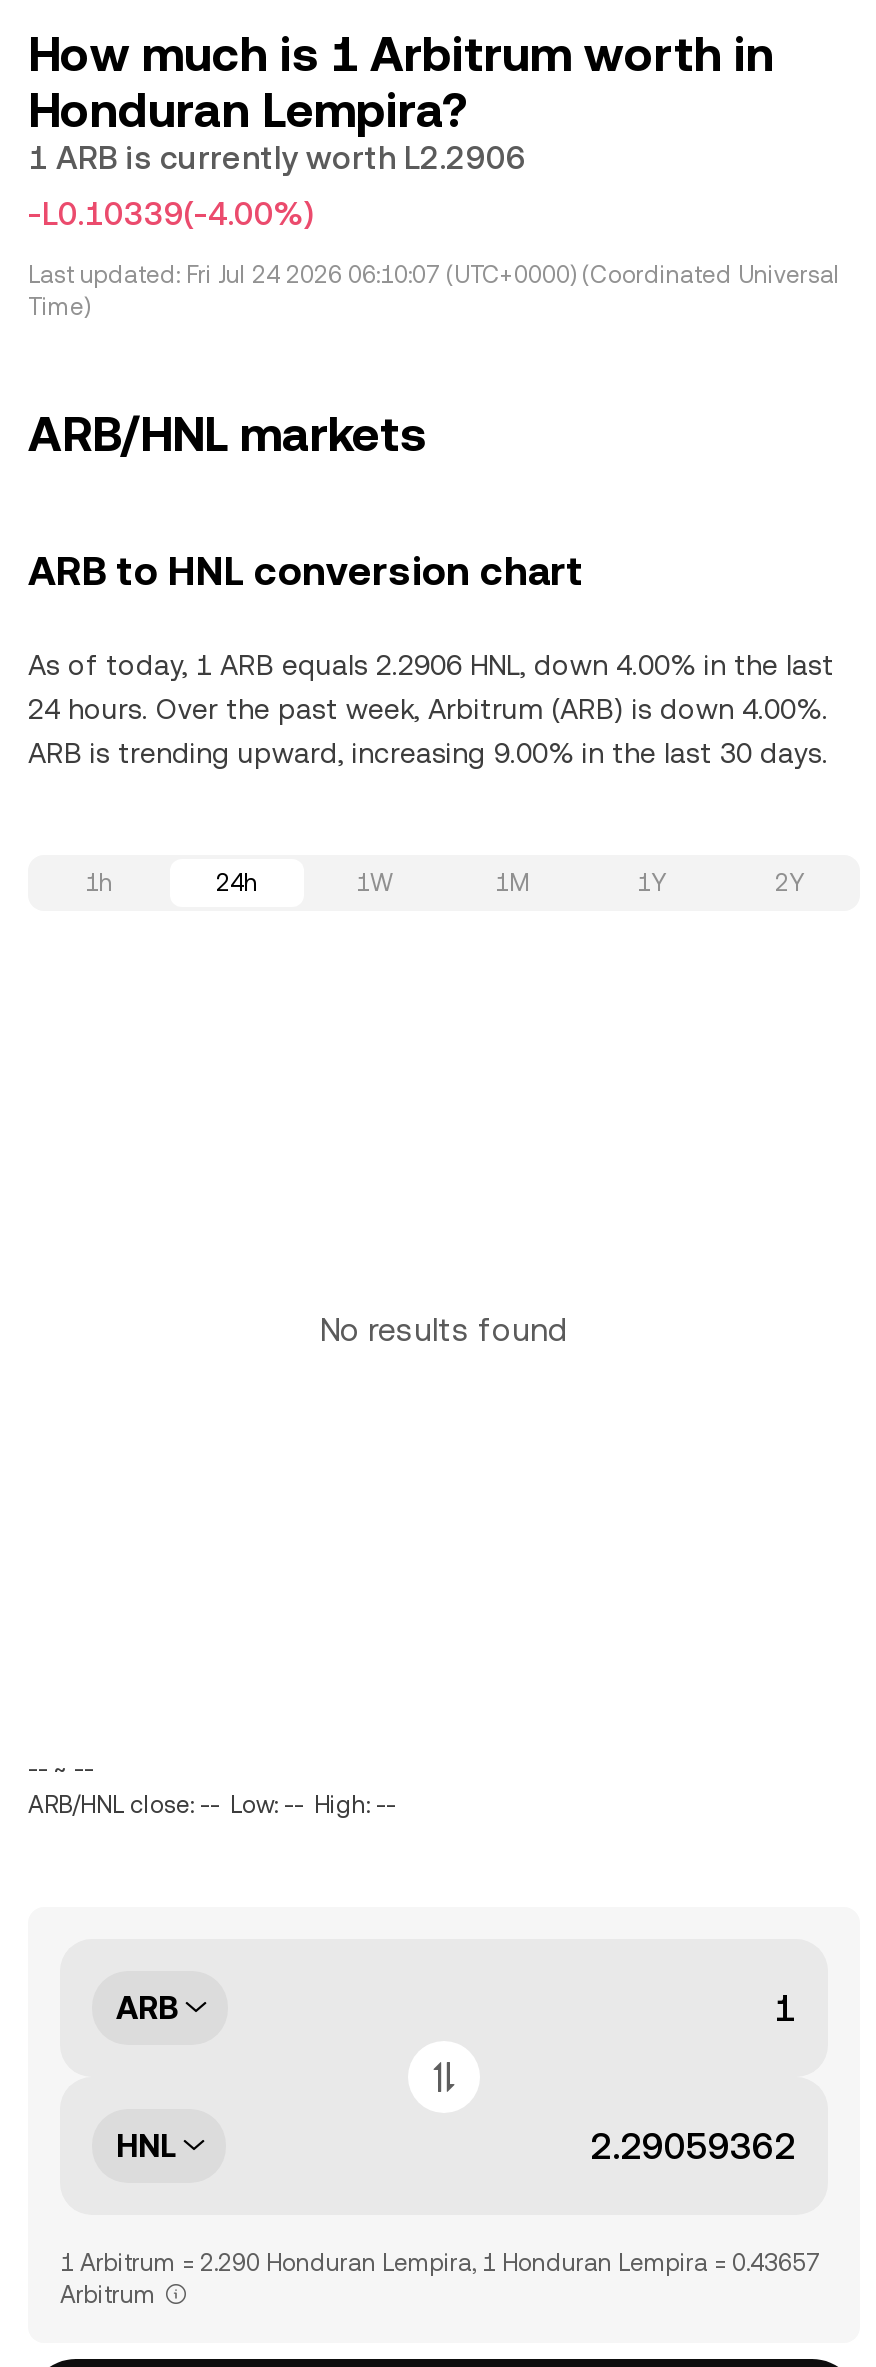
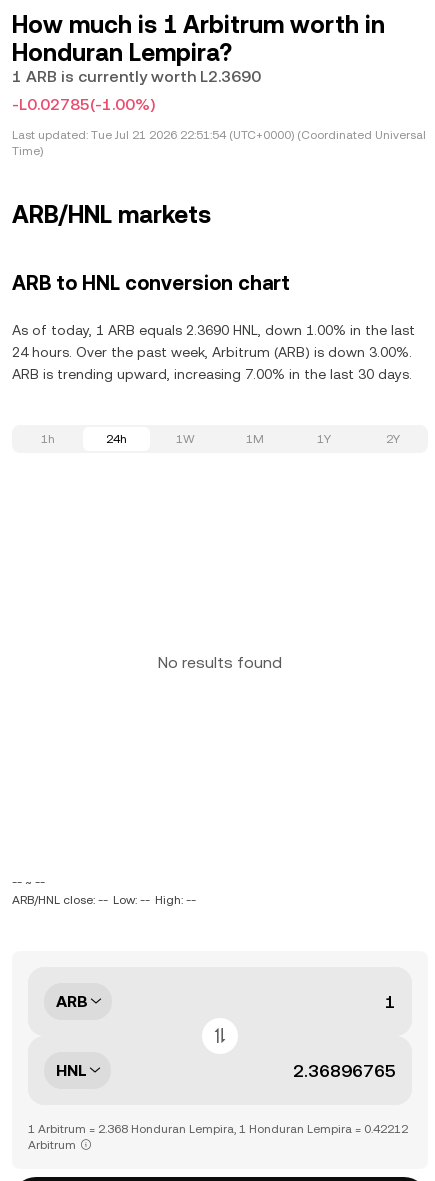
[28,139,526,177] 1 ARB is currently worth L2.2906 -> [12,67,261,86] 1 ARB is currently worth L2.3690
[28,195,314,233] -L0.10339(-4.00%) -> [12,95,155,114] -L0.02785(-1.00%)
[28,261,840,289] Last updated: Fri Jul 24 2026 06:10:07 (UTC+0000) (Coordinated Universal -> [12,128,426,142] Last updated: Tue Jul 21 2026 22:51:54 (UTC+0000) (Coordinated Universal
[28,649,834,681] As of today, 1 ARB equals 2.2906 HNL, down 4.00% in the last -> [12,322,415,338] As of today, 1 ARB equals 2.3690 HNL, down 1.00% in the last
[28,693,828,725] 24 hours. Over the past week, Arbitrum (ARB) is down 4.00%. -> [12,344,412,360] 24 hours. Over the past week, Arbitrum (ARB) is down 3.00%.
[28,737,828,769] ARB is trending upward, increasing 9.00% in the last 30 days. -> [12,366,412,382] ARB is trending upward, increasing 7.00% in the last 30 days.
[60,2249,820,2277] 1 Arbitrum = 2.290 Honduran Lempira, 1 Honduran Lempira = 0.43657 -> [28,1122,408,1136] 1 Arbitrum = 2.368 Honduran Lempira, 1 Honduran Lempira = 0.42212

